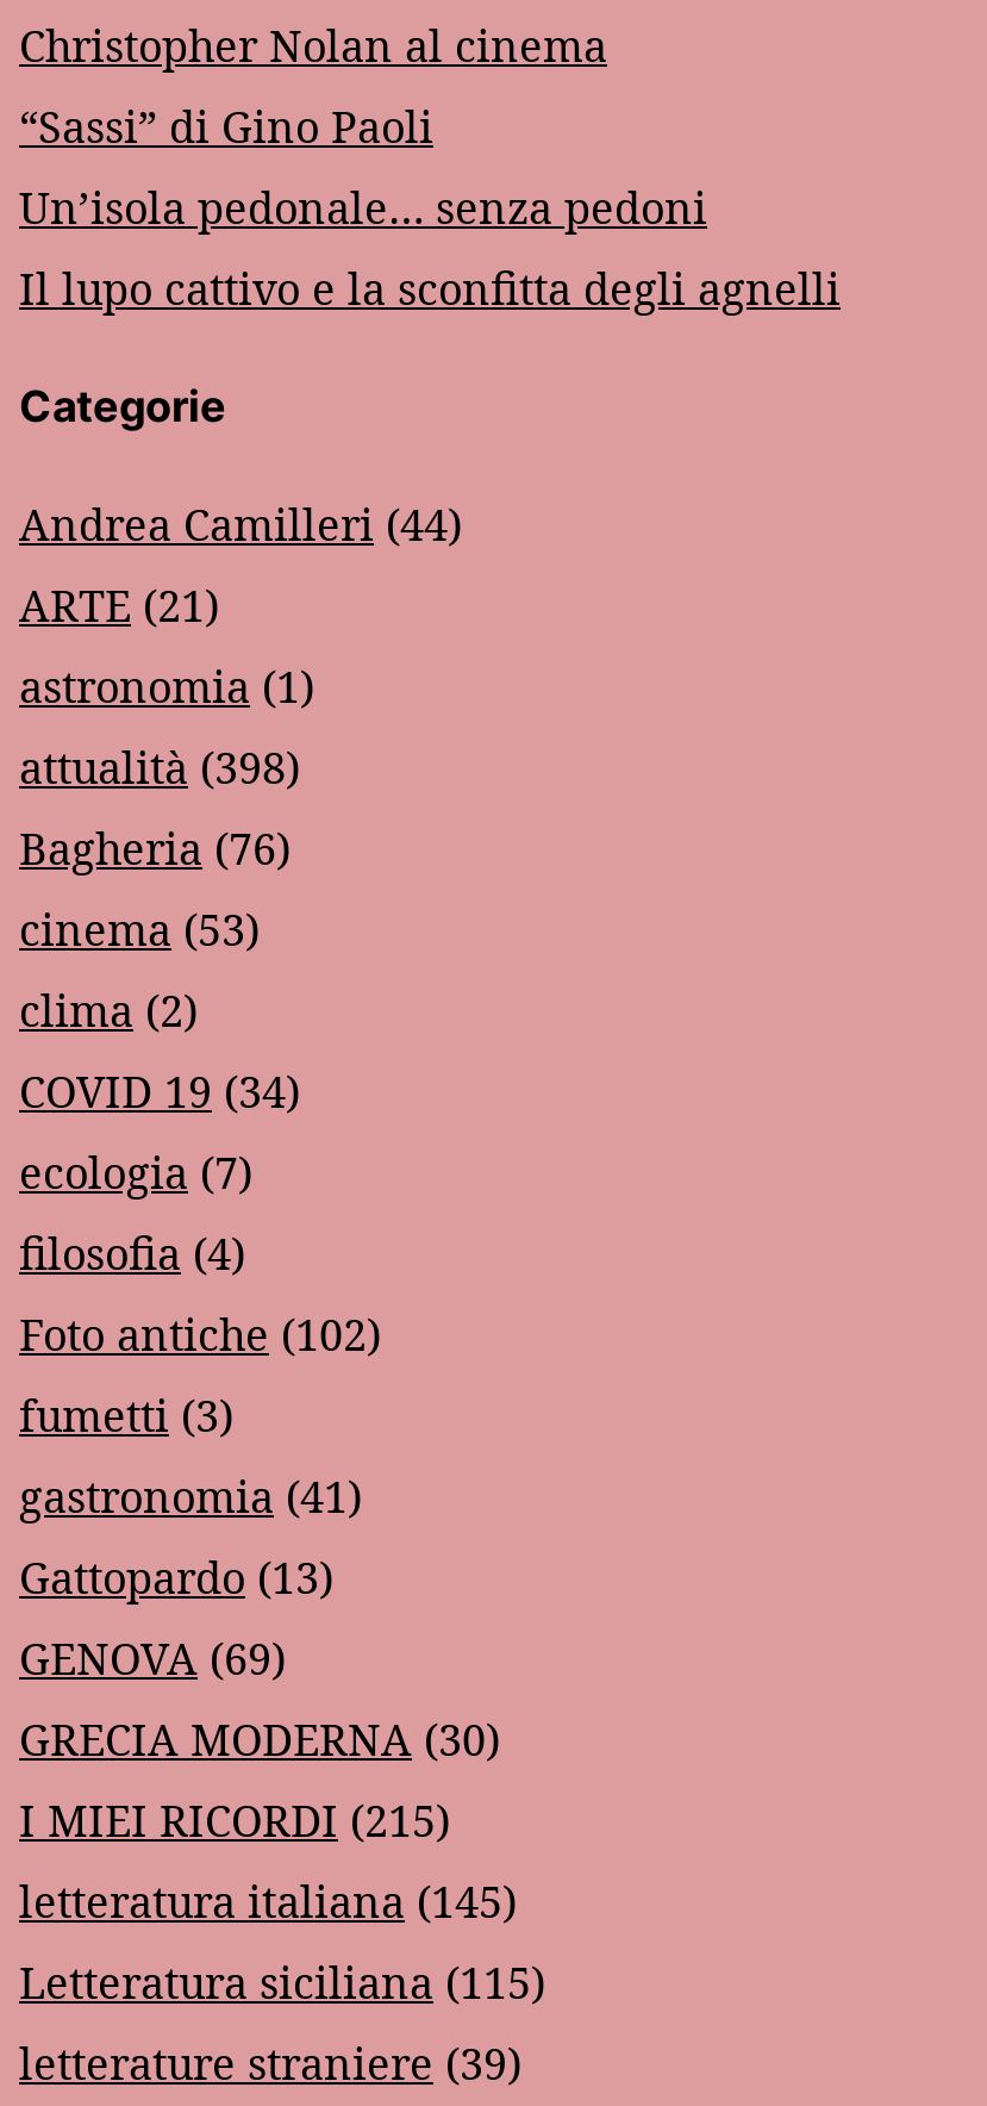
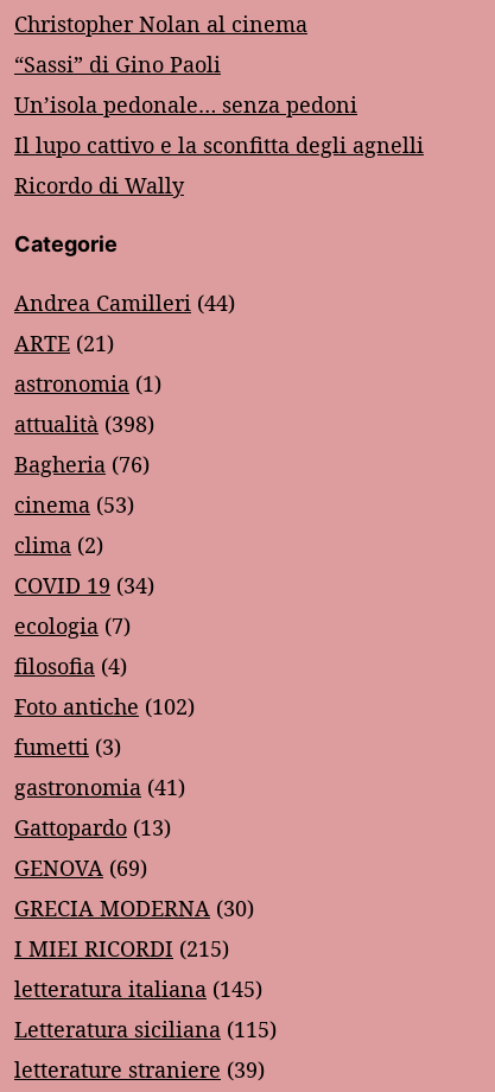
none -> [14,170,184,199] Ricordo di Wally

